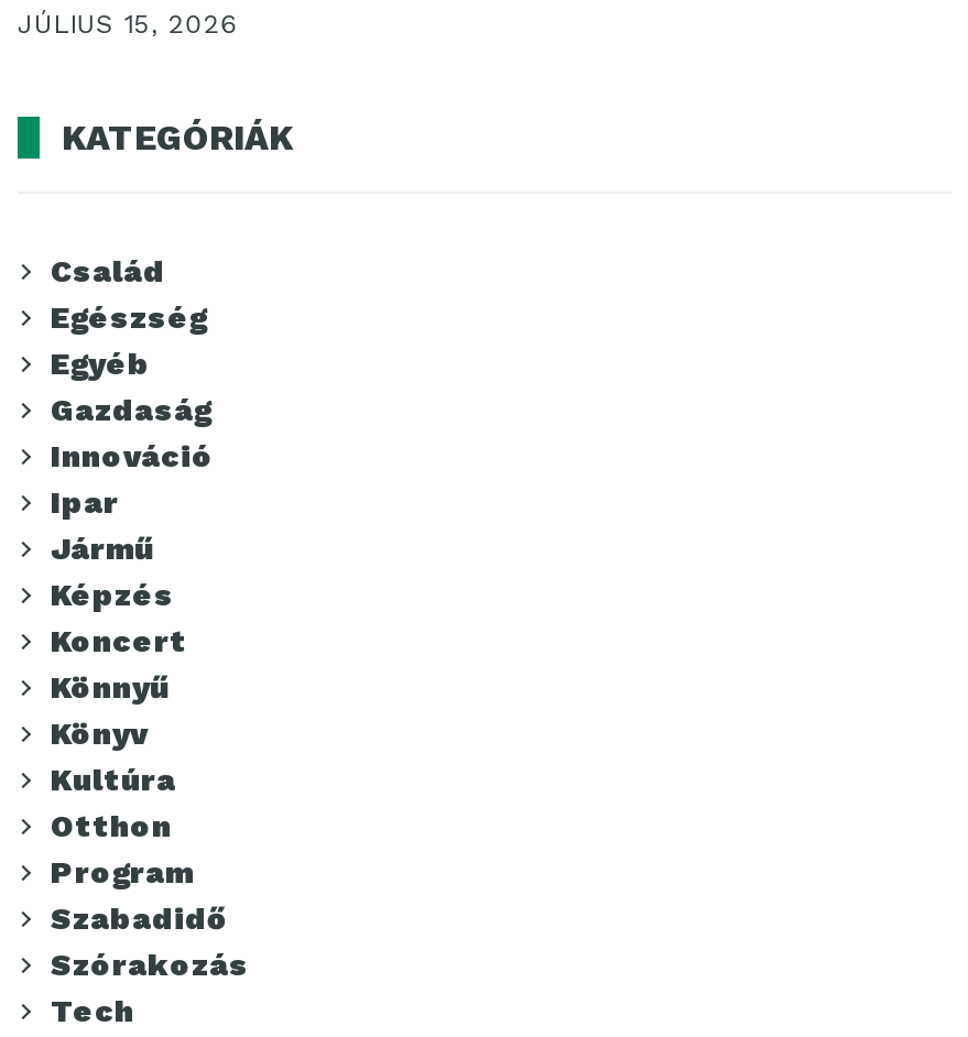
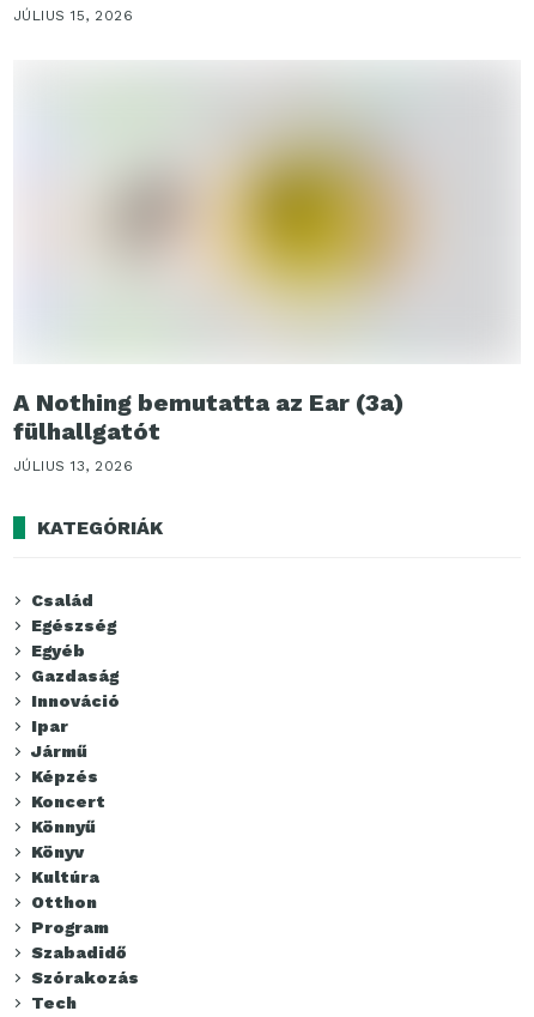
none -> [13,61,520,475] [image] | A Nothing bemutatta az Ear (3a) | fülhallgatót | JÚLIUS 13, 2026

